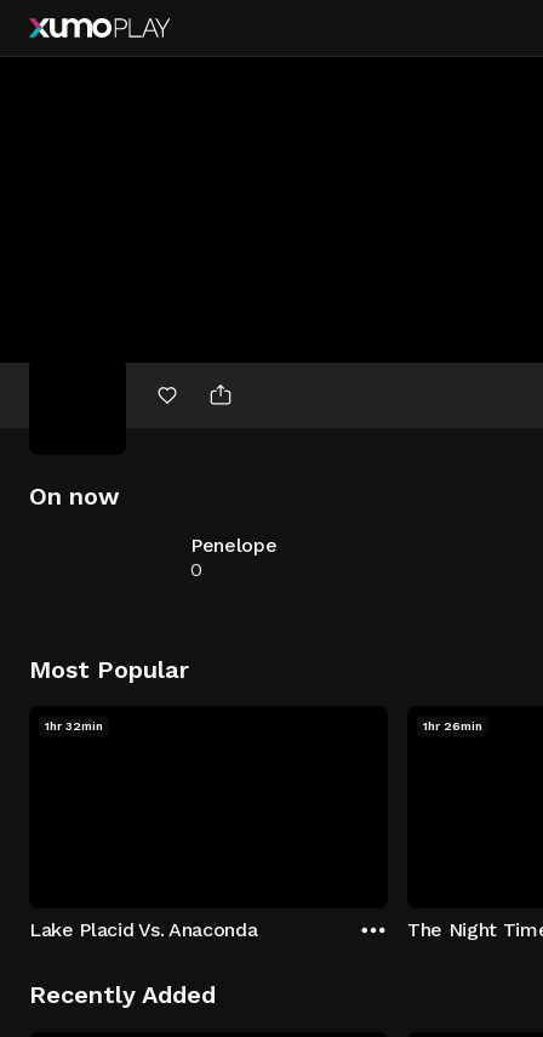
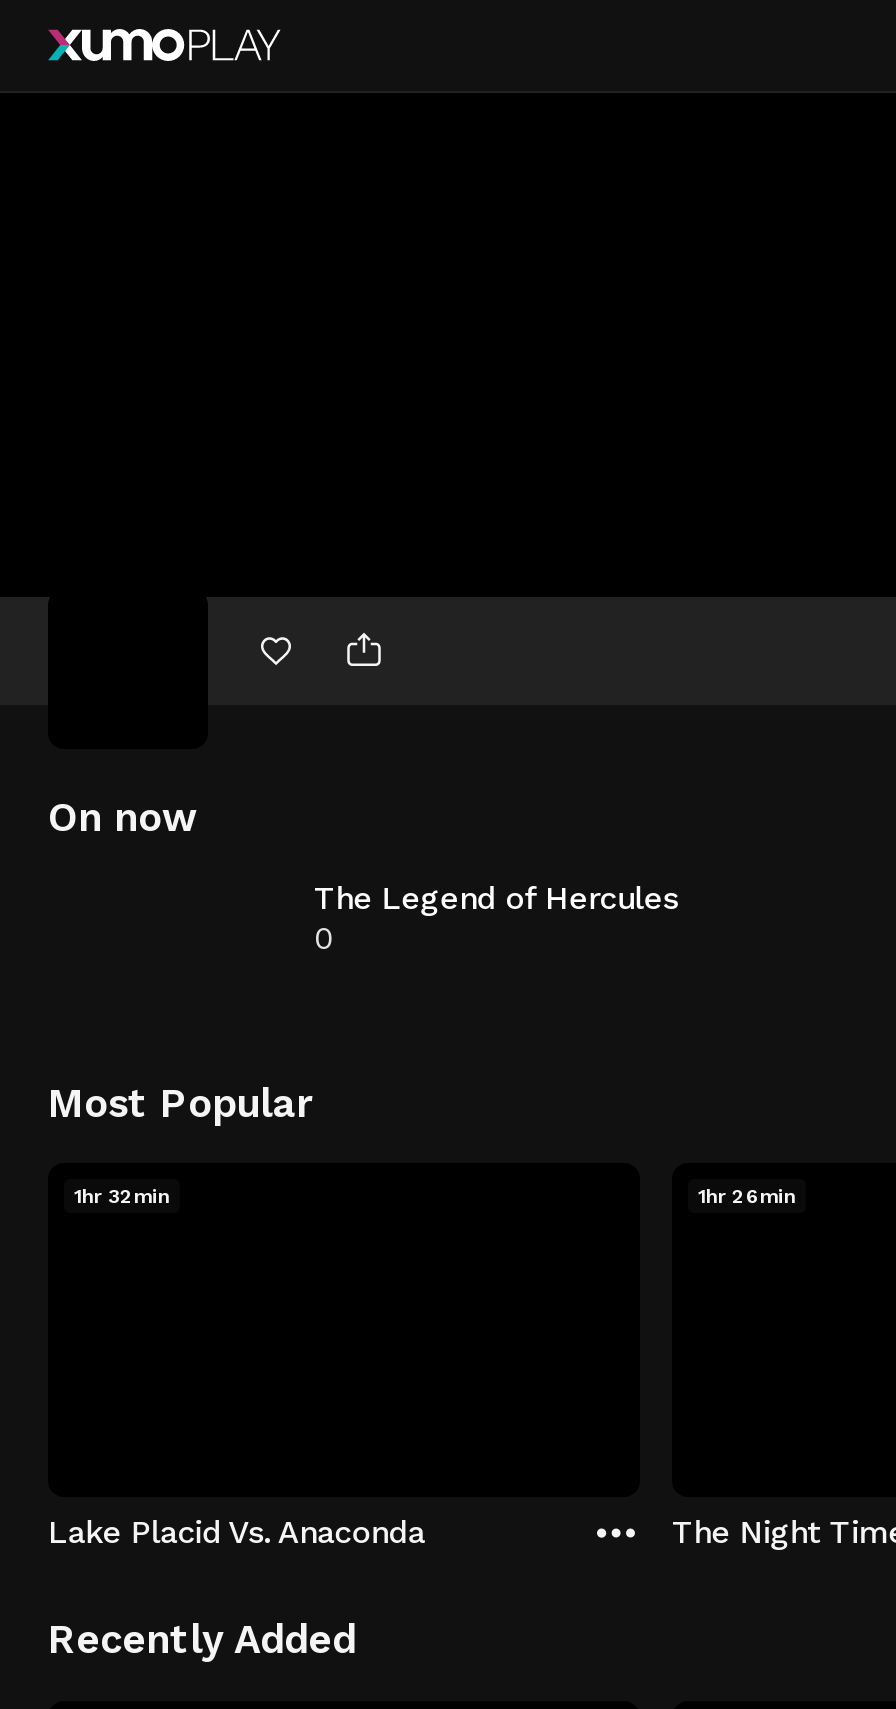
[190,534,277,557] Penelope -> [314,879,678,917] The Legend of Hercules

